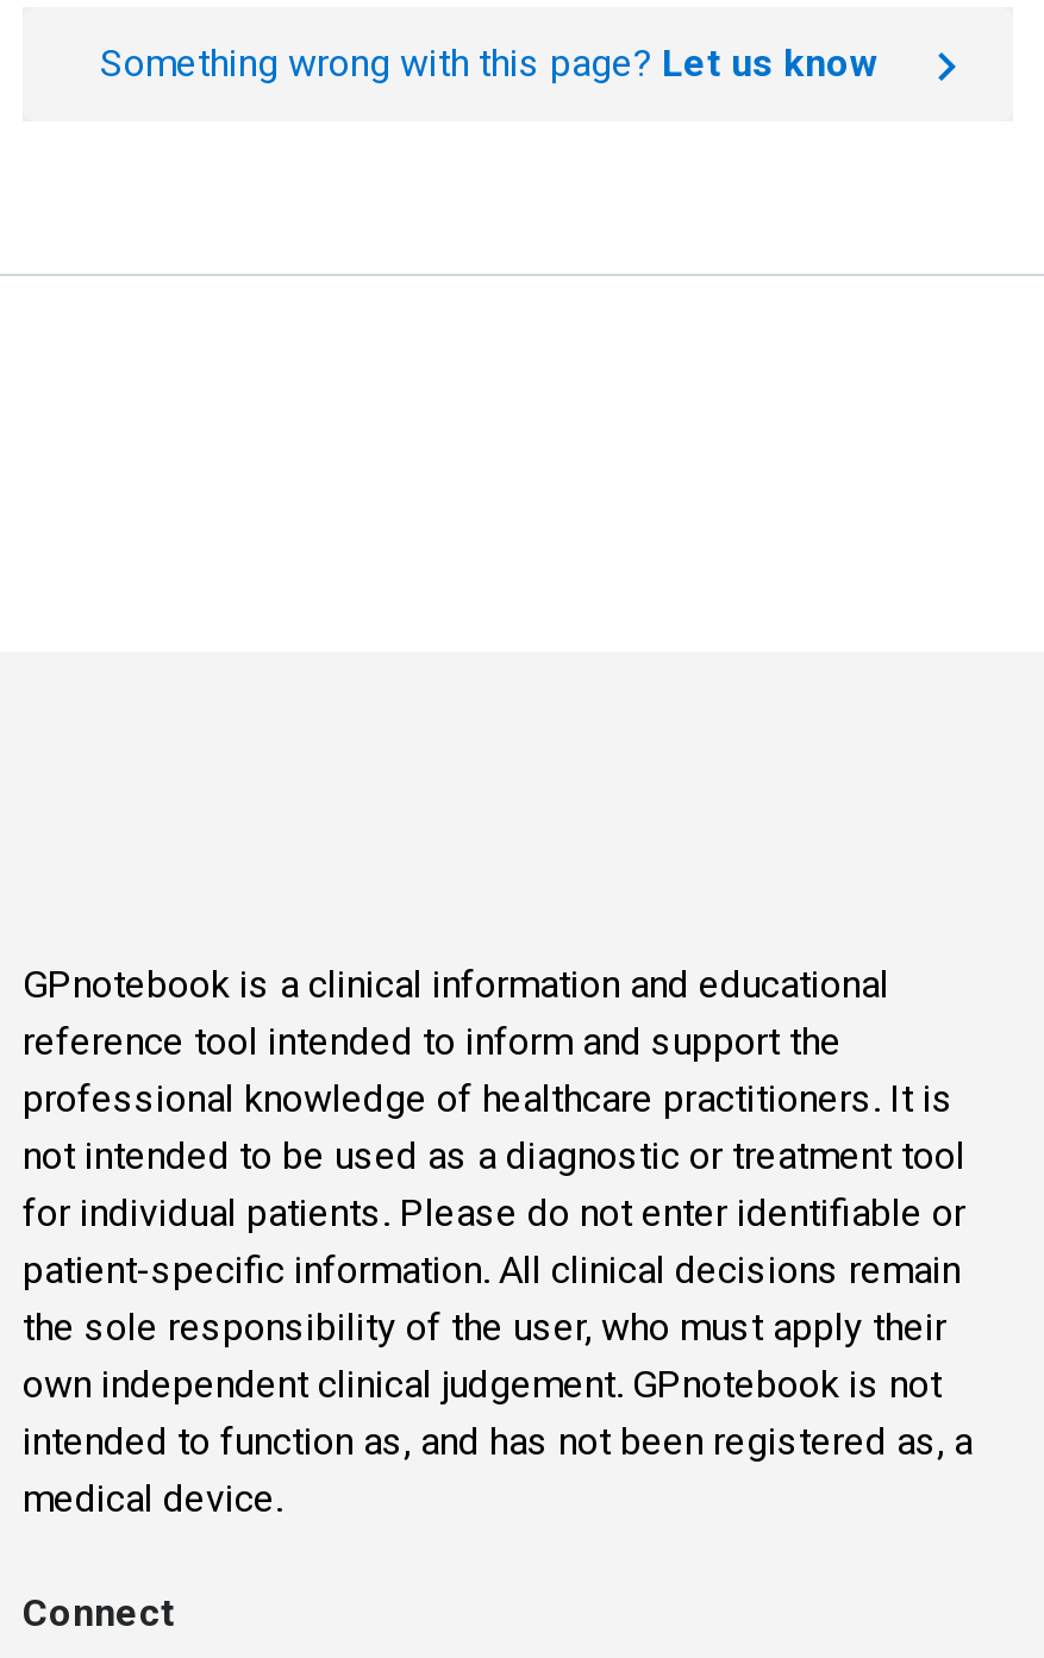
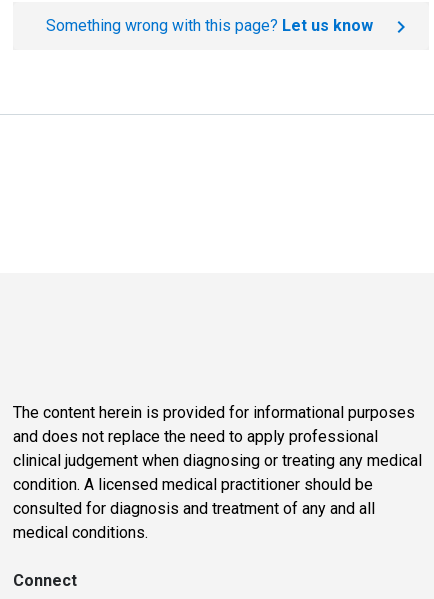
[23,962,973,1521] GPnotebook is a clinical information and educational | reference tool intended to inform and support the | professional knowledge of healthcare practitioners. It is | not intended to be used as a diagnostic or treatment tool | for individual patients. Please do not enter identifiable or | patient-specific information. All clinical decisions remain | the sole responsibility of the user, who must apply their | own independent clinical judgement. GPnotebook is not | intended to function as, and has not been registered as, a | medical device. -> [13,403,422,542] The content herein is provided for informational purposes | and does not replace the need to apply professional | clinical judgement when diagnosing or treating any medical | condition. A licensed medical practitioner should be | consulted for diagnosis and treatment of any and all | medical conditions.

